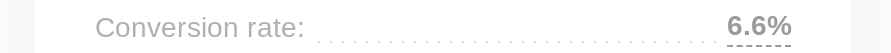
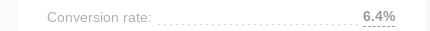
[727,9,791,41] 6.6% -> [363,8,395,24] 6.4%

